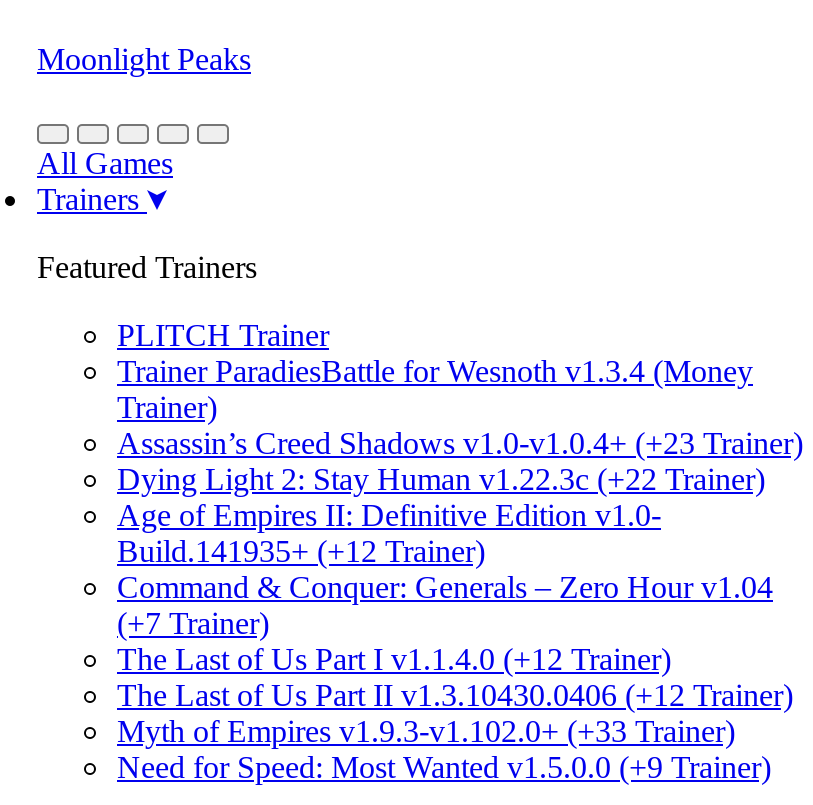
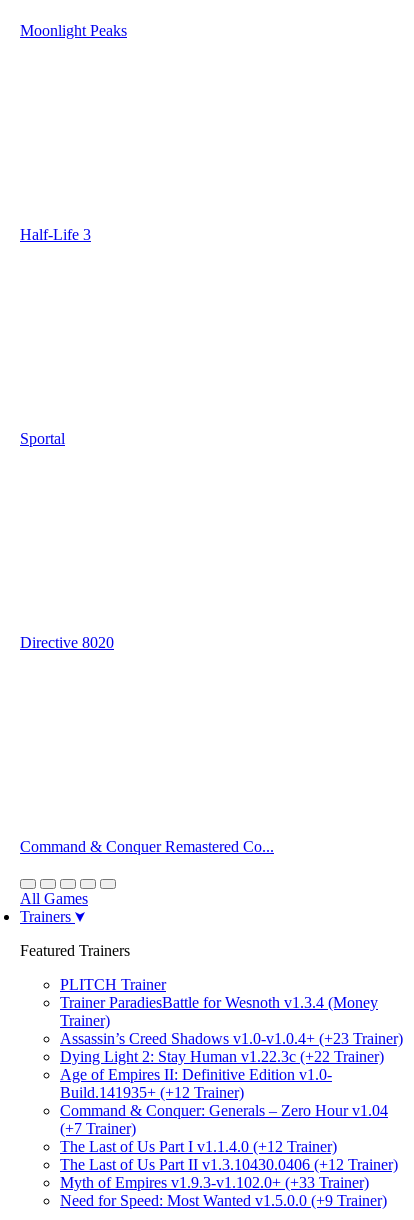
none -> [20,226,91,243] Half-Life 3
none -> [20,430,65,447] Sportal
none -> [20,634,114,651] Directive 8020
none -> [20,838,274,855] Command & Conquer Remastered Co...

